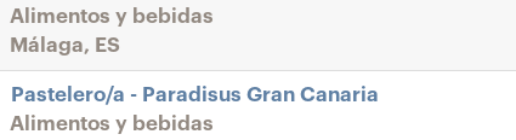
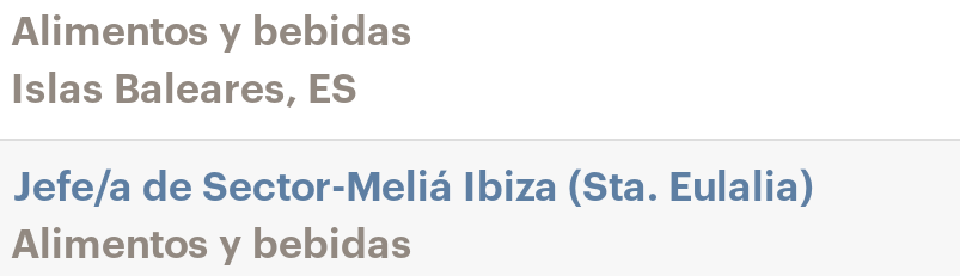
[10,35,120,56] Málaga, ES -> [11,69,357,110] Islas Baleares, ES
[11,84,379,105] Pastelero/a - Paradisus Gran Canaria -> [13,167,814,208] Jefe/a de Sector-Meliá Ibiza (Sta. Eulalia)

